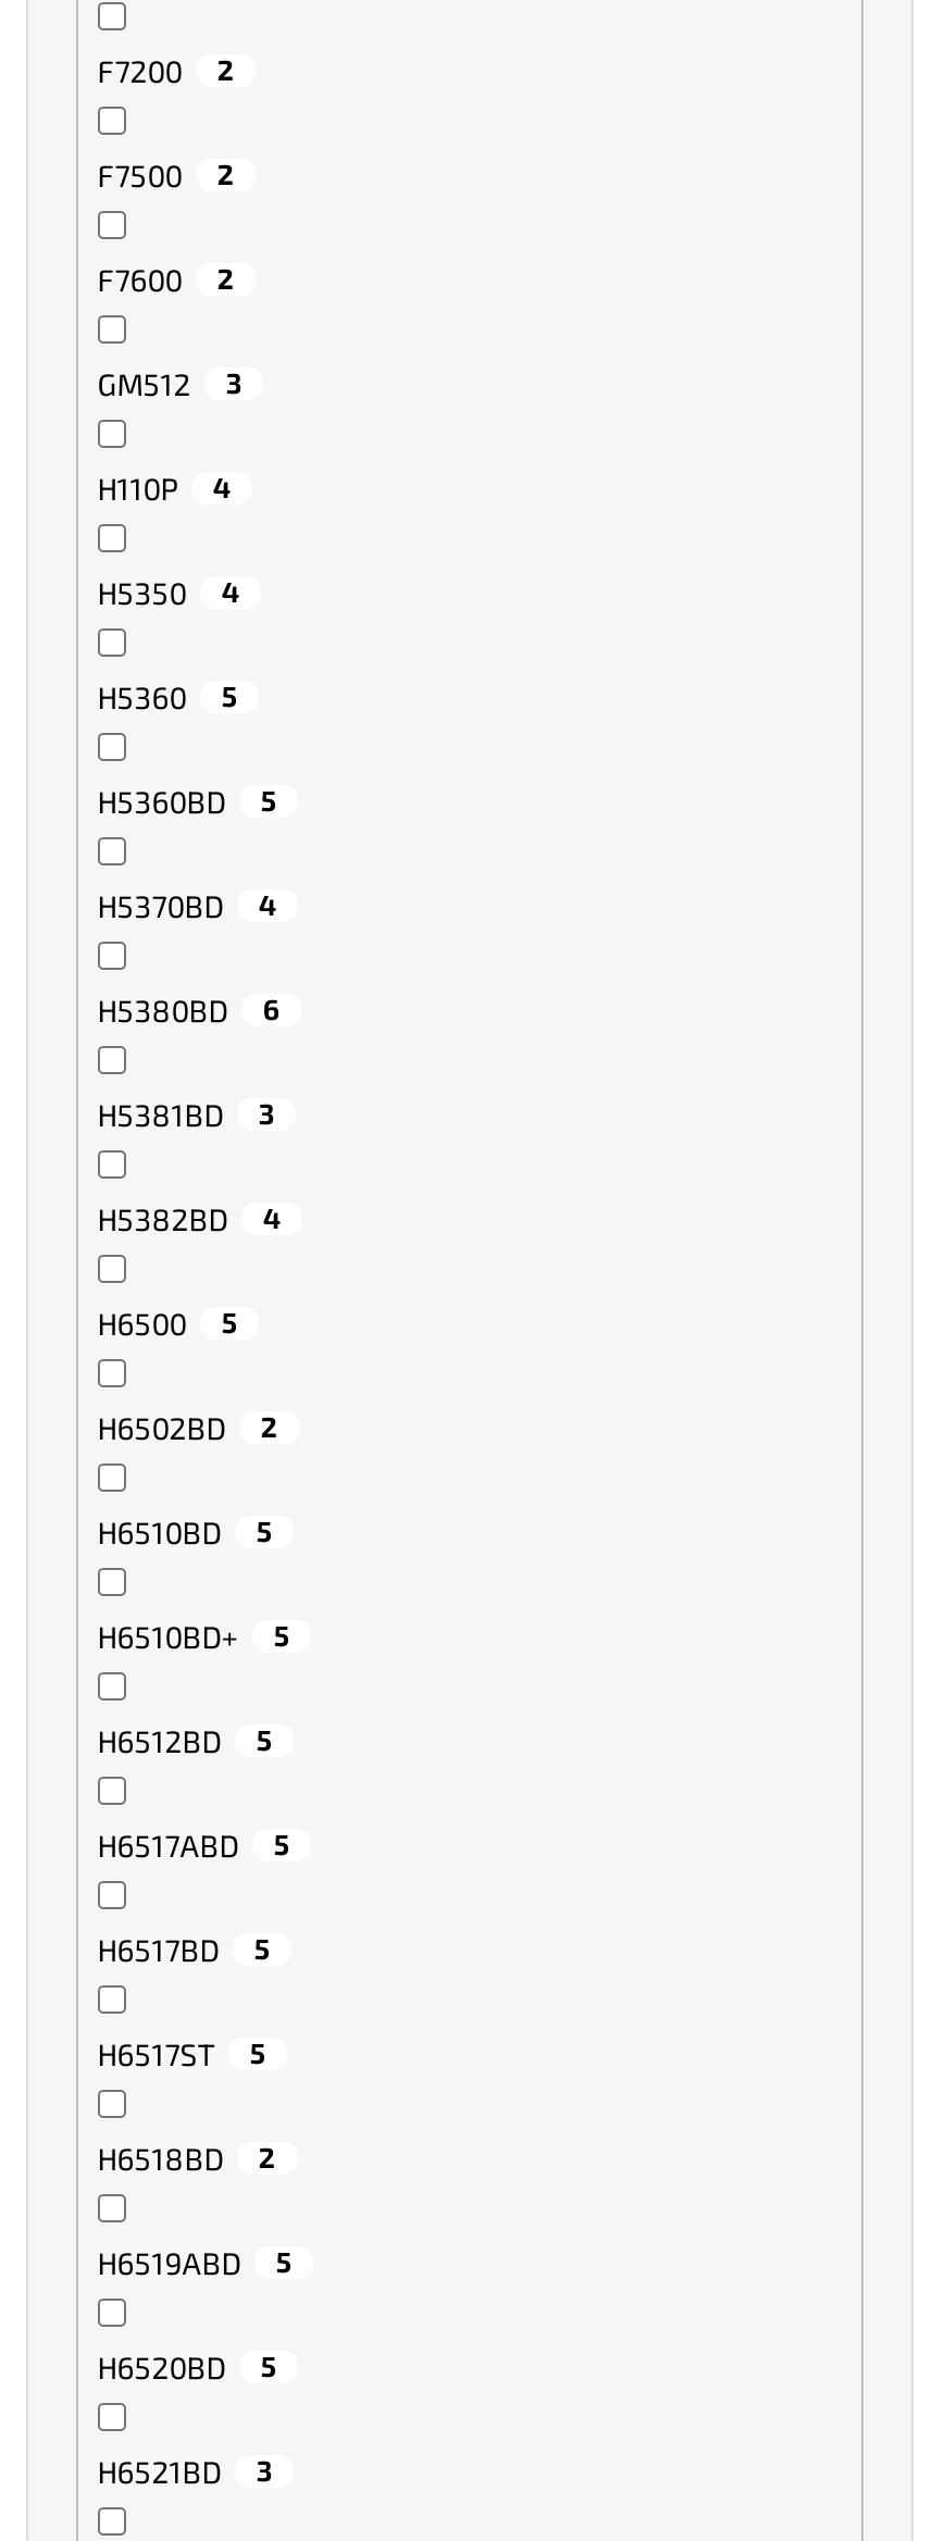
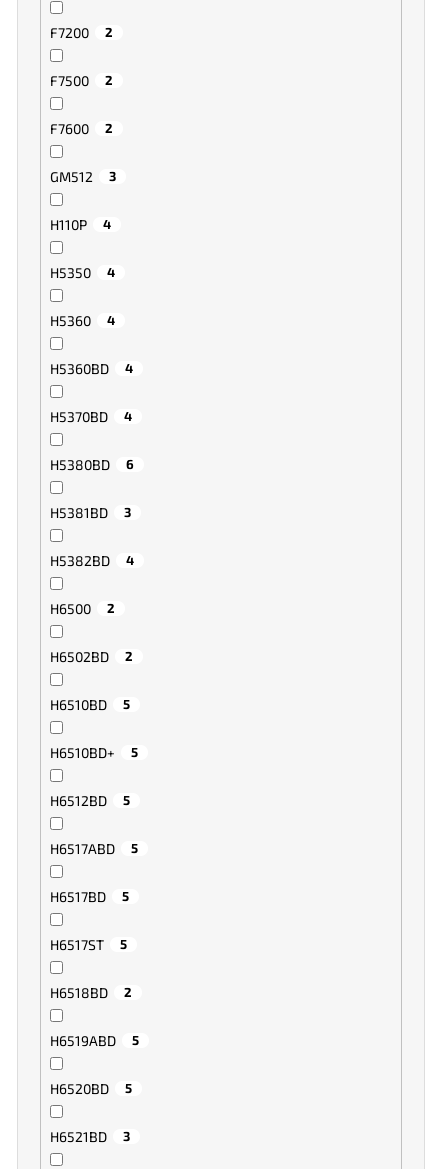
[97,678,237,715] H5360 5 -> [50,312,115,329] H5360 4
[97,783,276,820] H5360BD 5 -> [50,360,133,377] H5360BD 4
[97,1305,237,1342] H6500 5 -> [50,600,115,617] H6500 2

